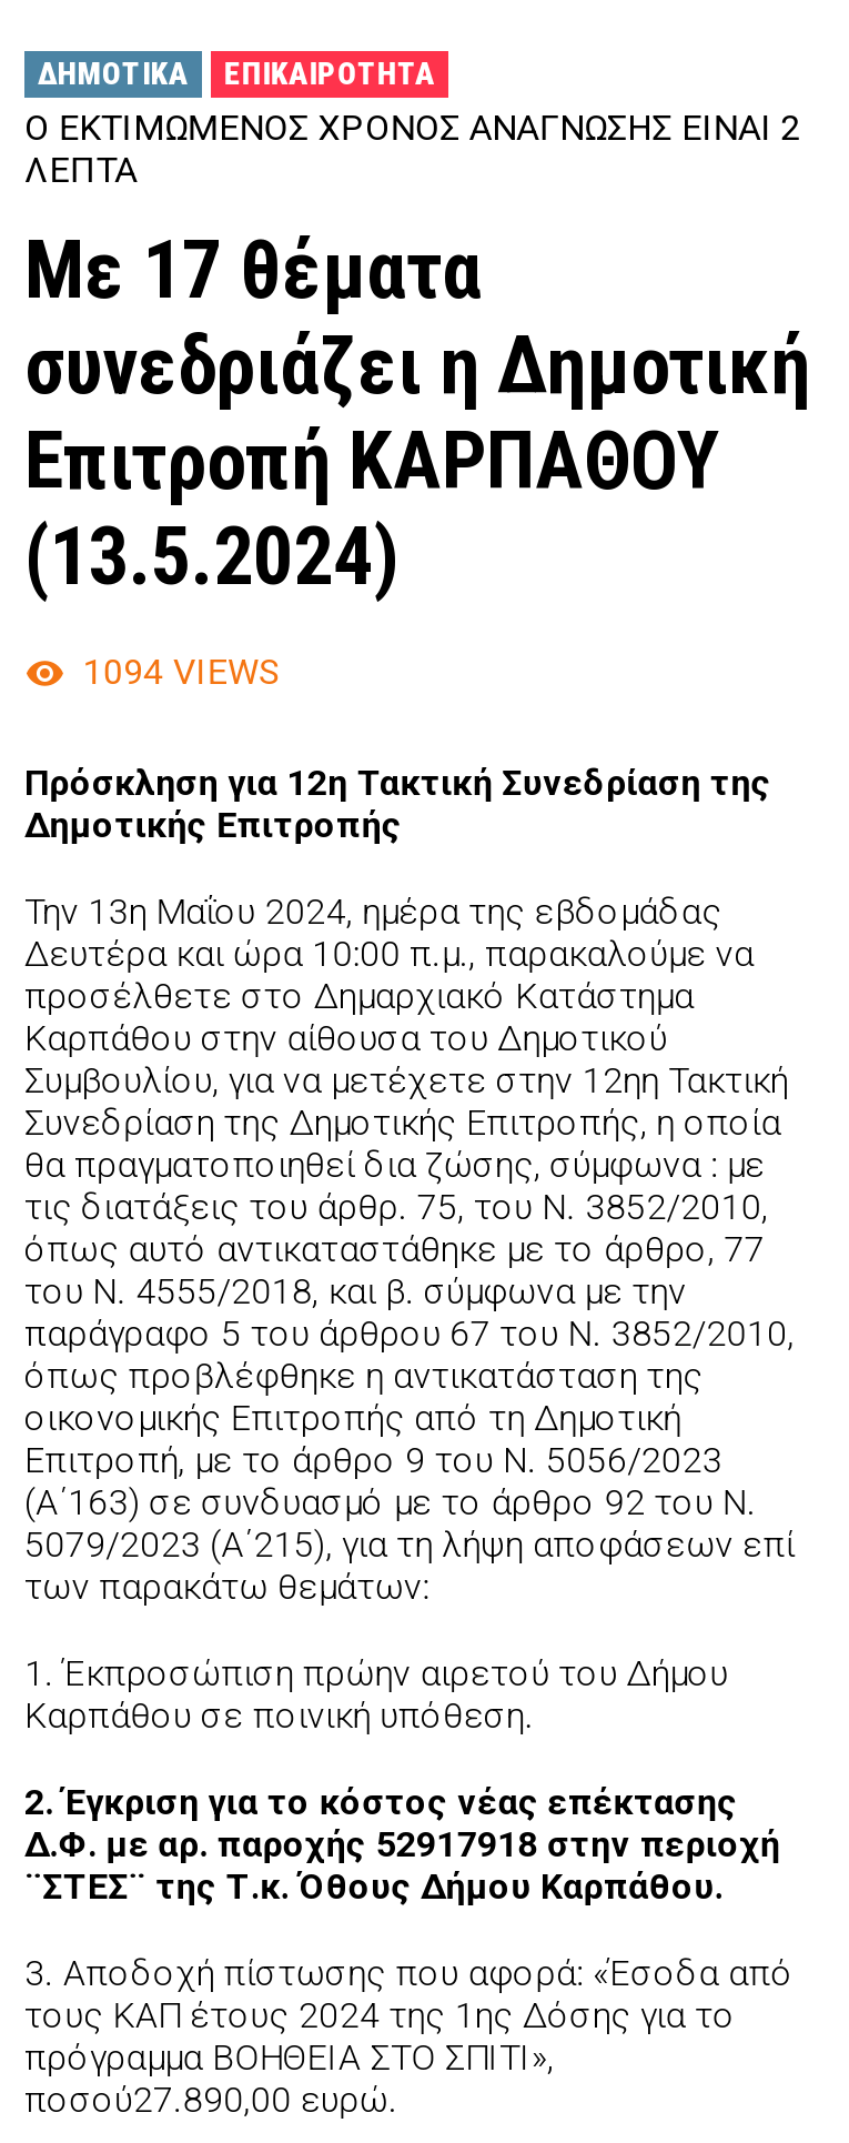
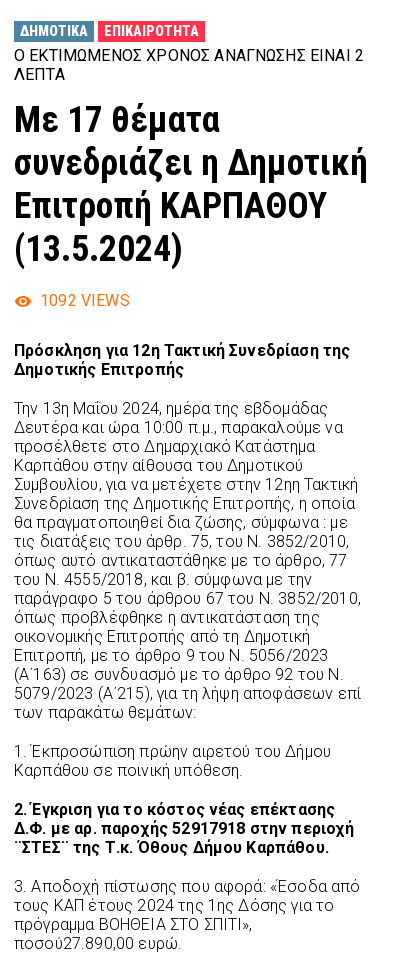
[83,650,281,692] 1094 VIEWS -> [40,291,130,310] 1092 VIEWS

